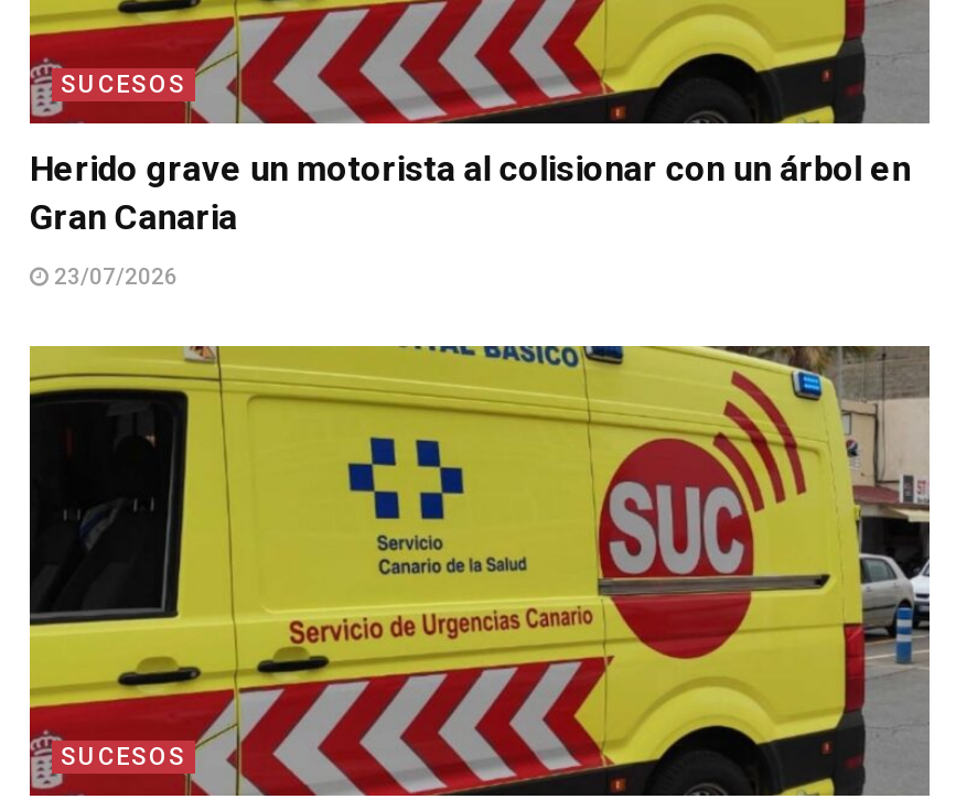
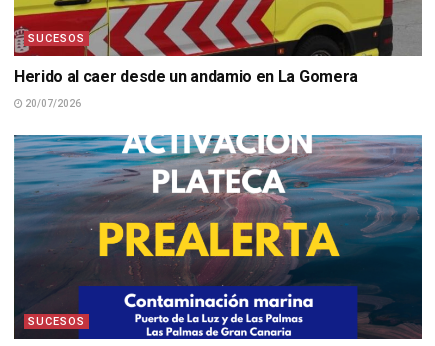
[30,148,911,238] Herido grave un motorista al colisionar con un árbol en | Gran Canaria -> [14,67,358,86] Herido al caer desde un andamio en La Gomera
[50,264,178,289] 23/07/2026 -> [23,98,81,109] 20/07/2026
[28,344,932,798] [image] -> [13,134,423,340] [image]

